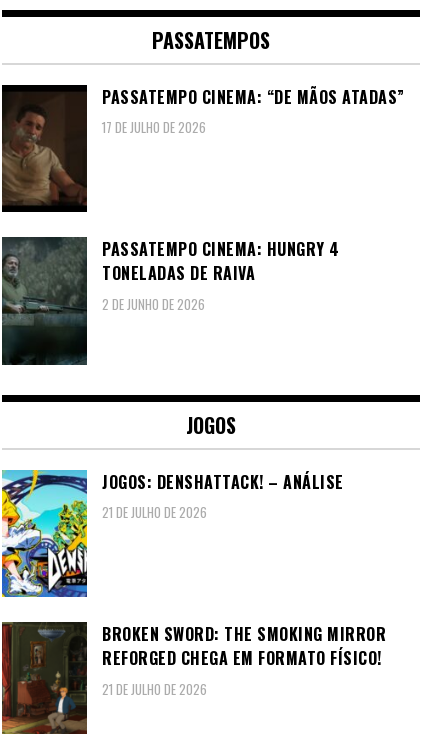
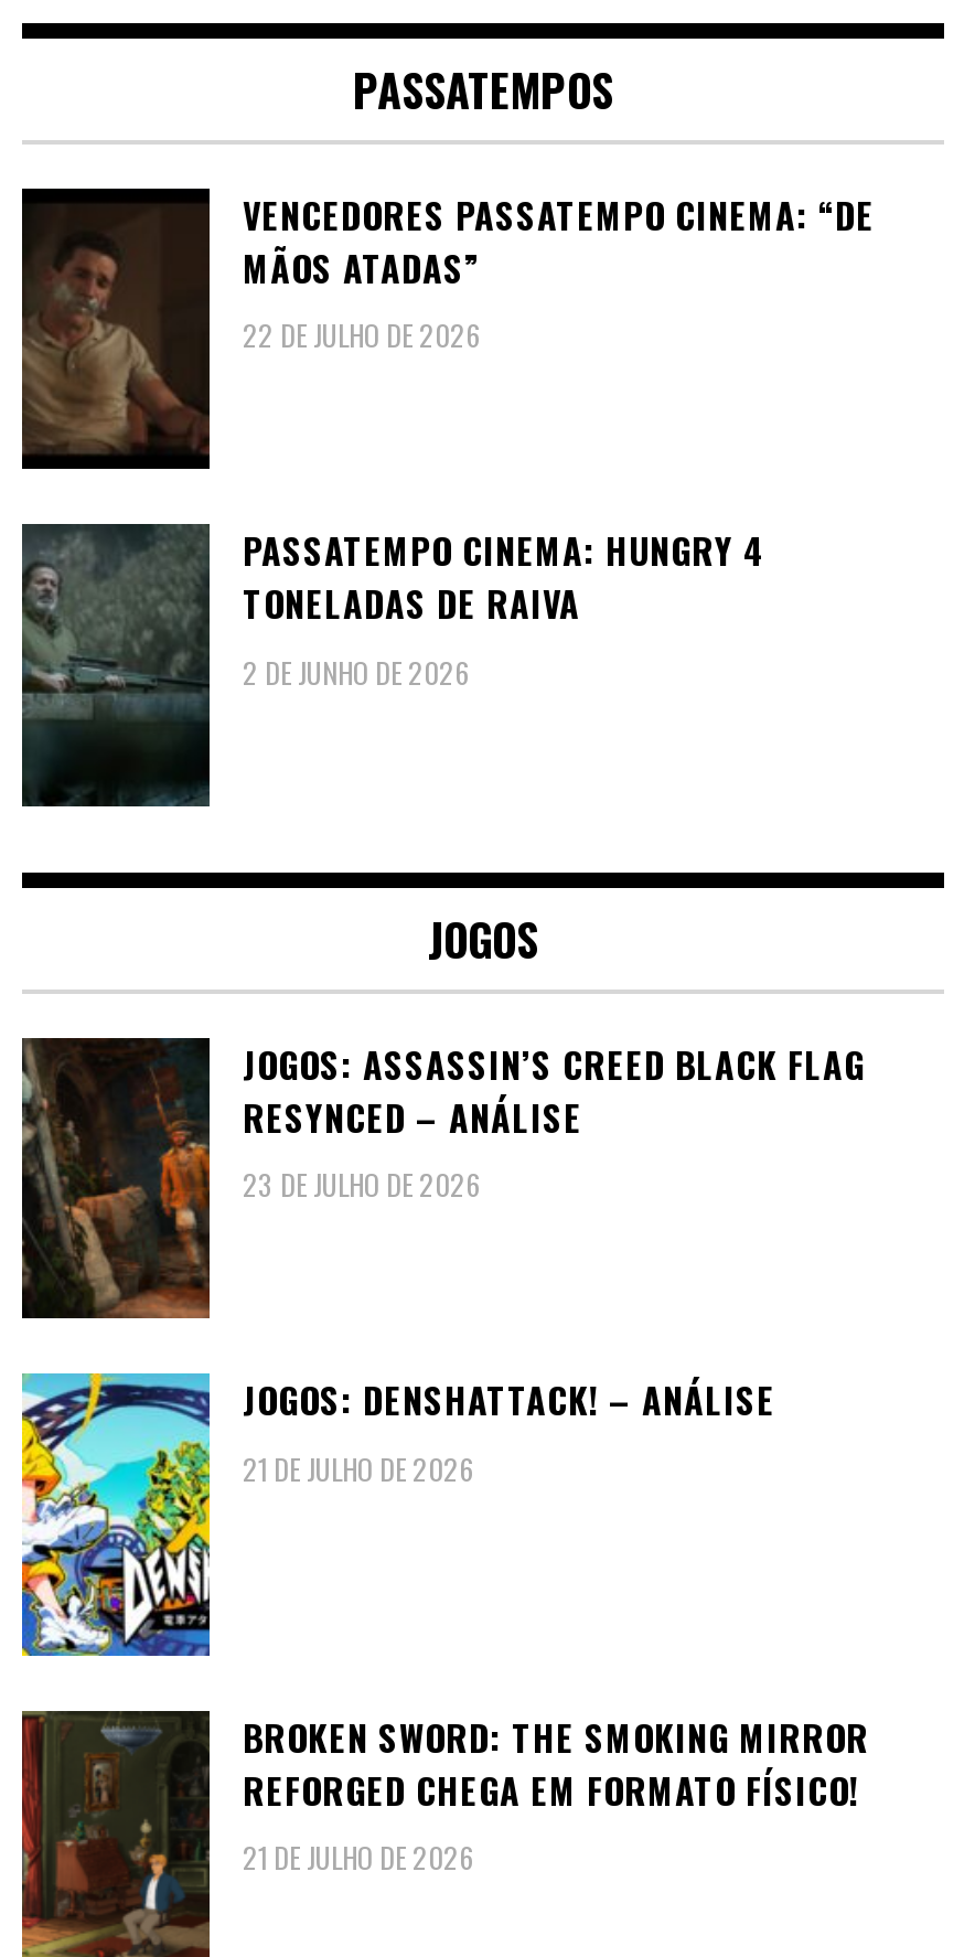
[102,85,404,137] PASSATEMPO CINEMA: “DE MÃOS ATADAS” | 17 DE JULHO DE 2026 -> [243,188,875,357] VENCEDORES PASSATEMPO CINEMA: “DE | MÃOS ATADAS” | 22 DE JULHO DE 2026
none -> [20,1036,865,1320] [image] | JOGOS: ASSASSIN’S CREED BLACK FLAG | RESYNCED – ANÁLISE | 23 DE JULHO DE 2026

